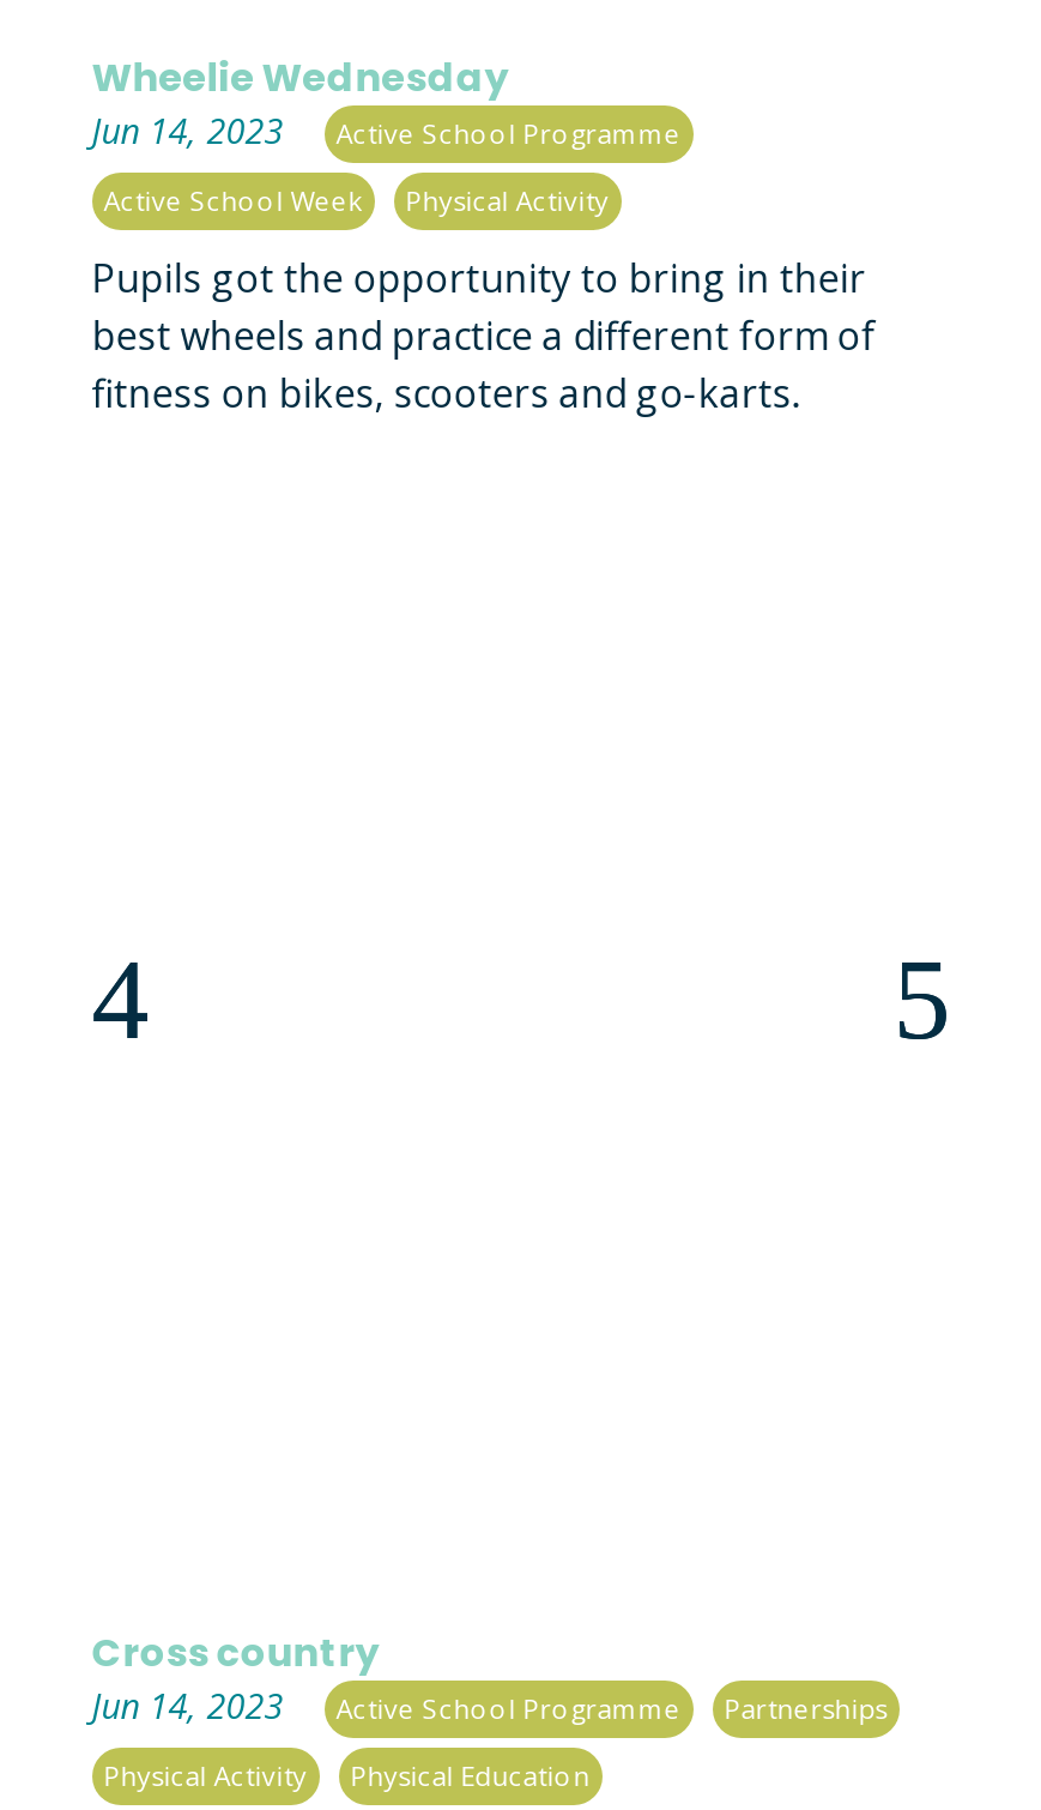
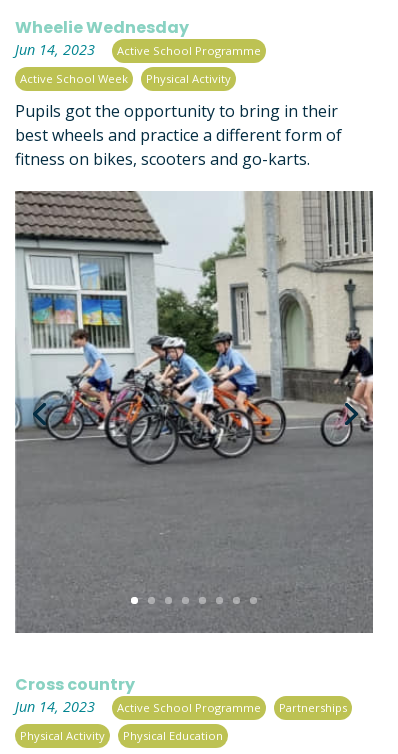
none -> [14,190,374,634] [image]

